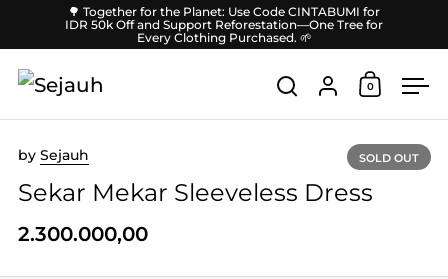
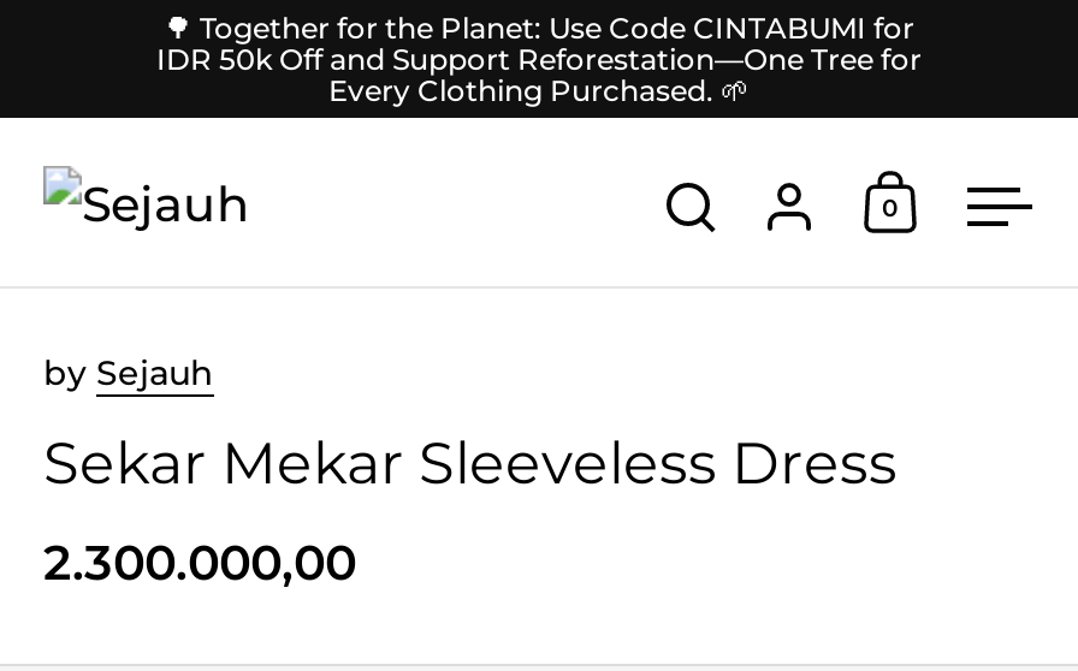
[359,150,419,164] SOLD OUT -> none

